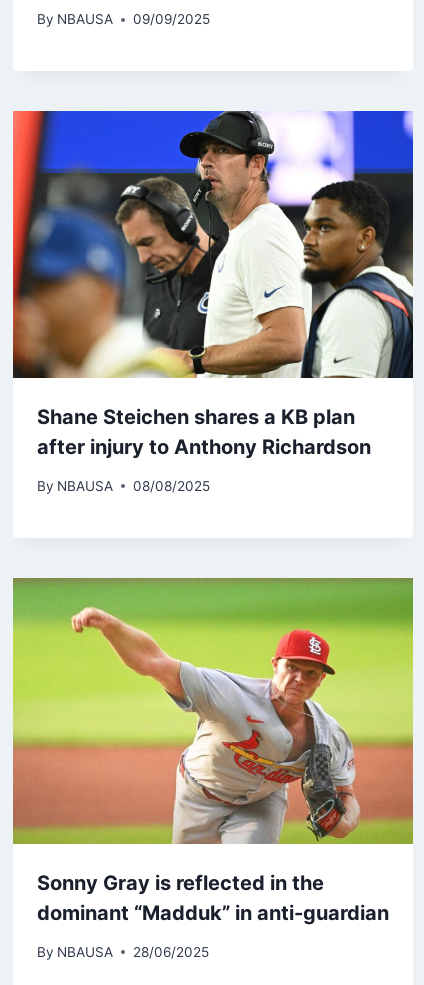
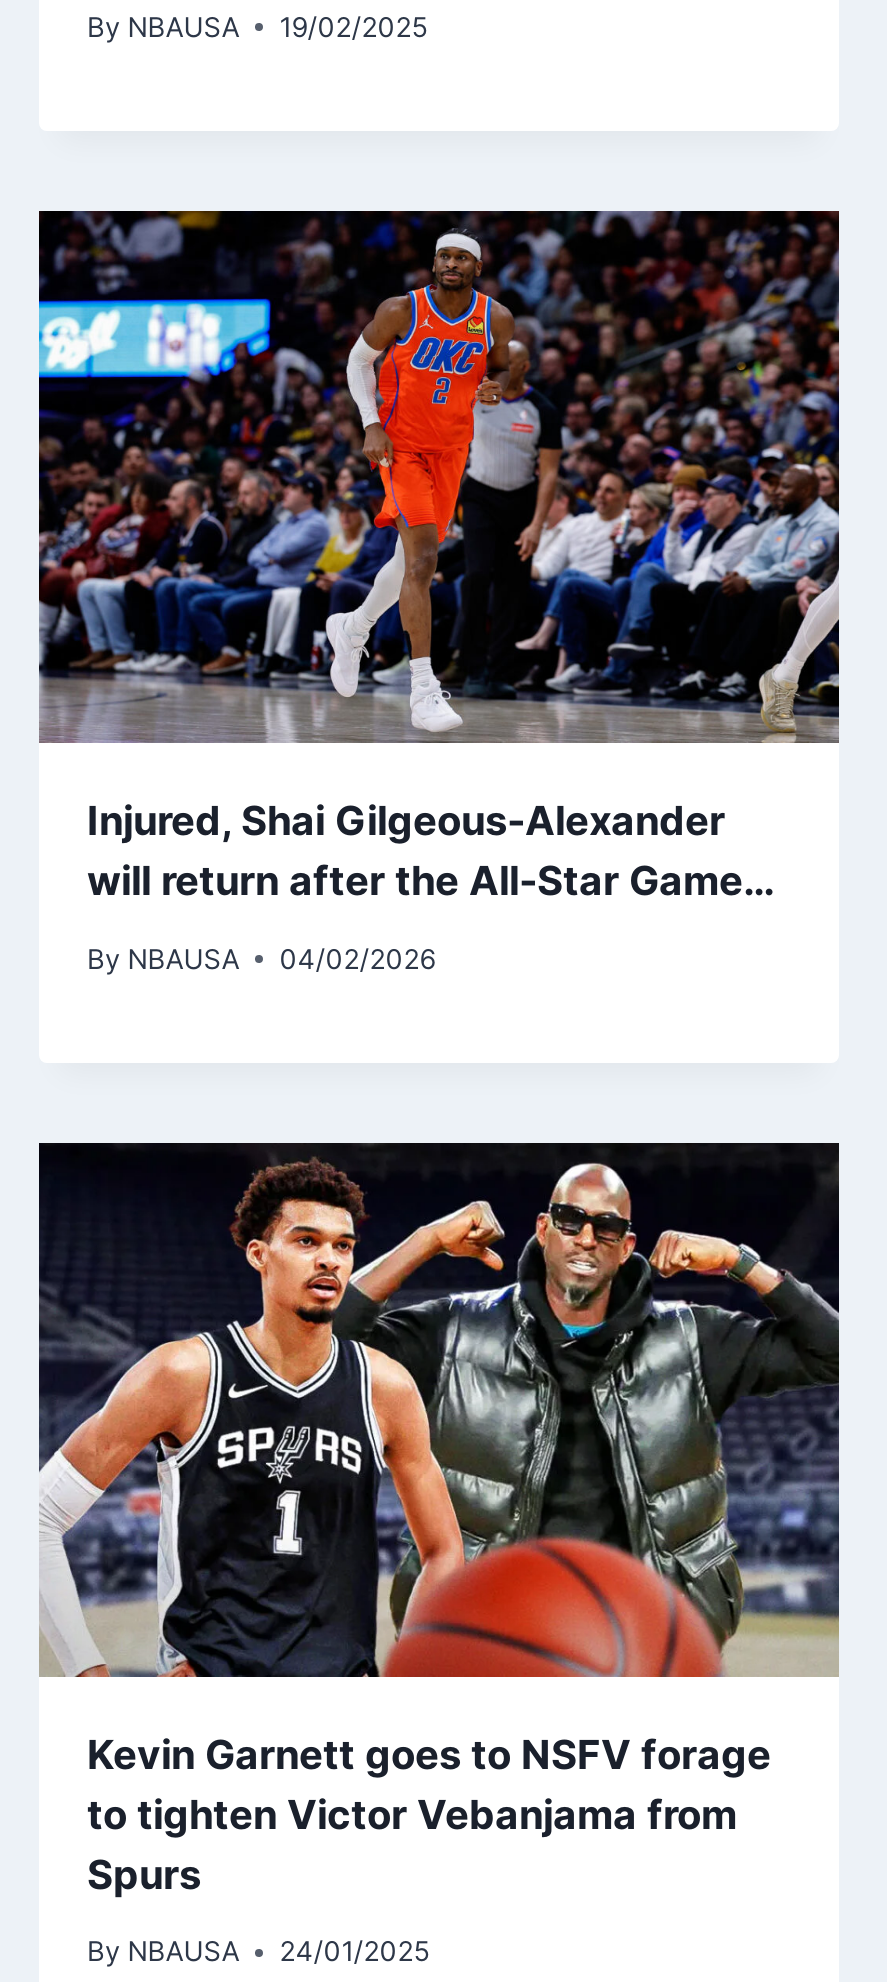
[37,11,210,27] By NBAUSA 09/09/2025 -> [87,10,427,42] By NBAUSA 19/02/2025
[12,110,414,459] [image] | Shane Steichen shares a KB plan | after injury to Anthony Richardson -> [37,209,841,905] [image] | Injured, Shai Gilgeous-Alexander | will return after the All-Star Game…
[37,478,210,494] By NBAUSA 08/08/2025 -> [87,942,435,974] By NBAUSA 04/02/2026
[12,577,414,925] [image] | Sonny Gray is reflected in the | dominant “Madduk” in anti-guardian -> [37,1141,841,1898] [image] | Kevin Garnett goes to NSFV forage | to tighten Victor Vebanjama from | Spurs
[37,944,209,960] By NBAUSA 28/06/2025 -> [87,1935,429,1967] By NBAUSA 24/01/2025

